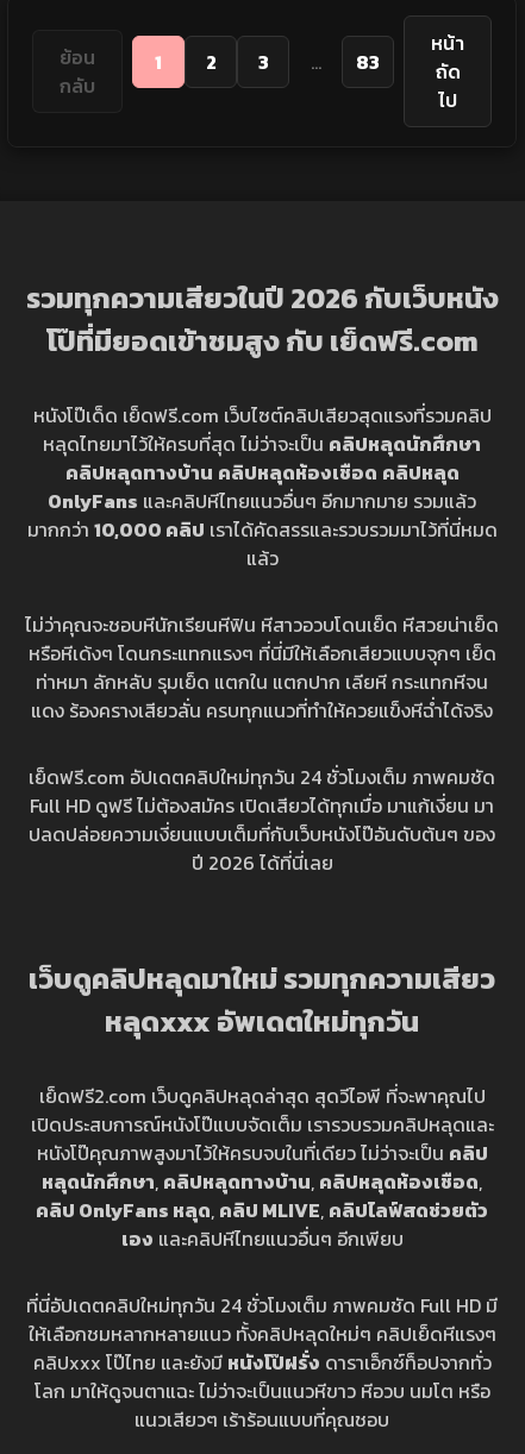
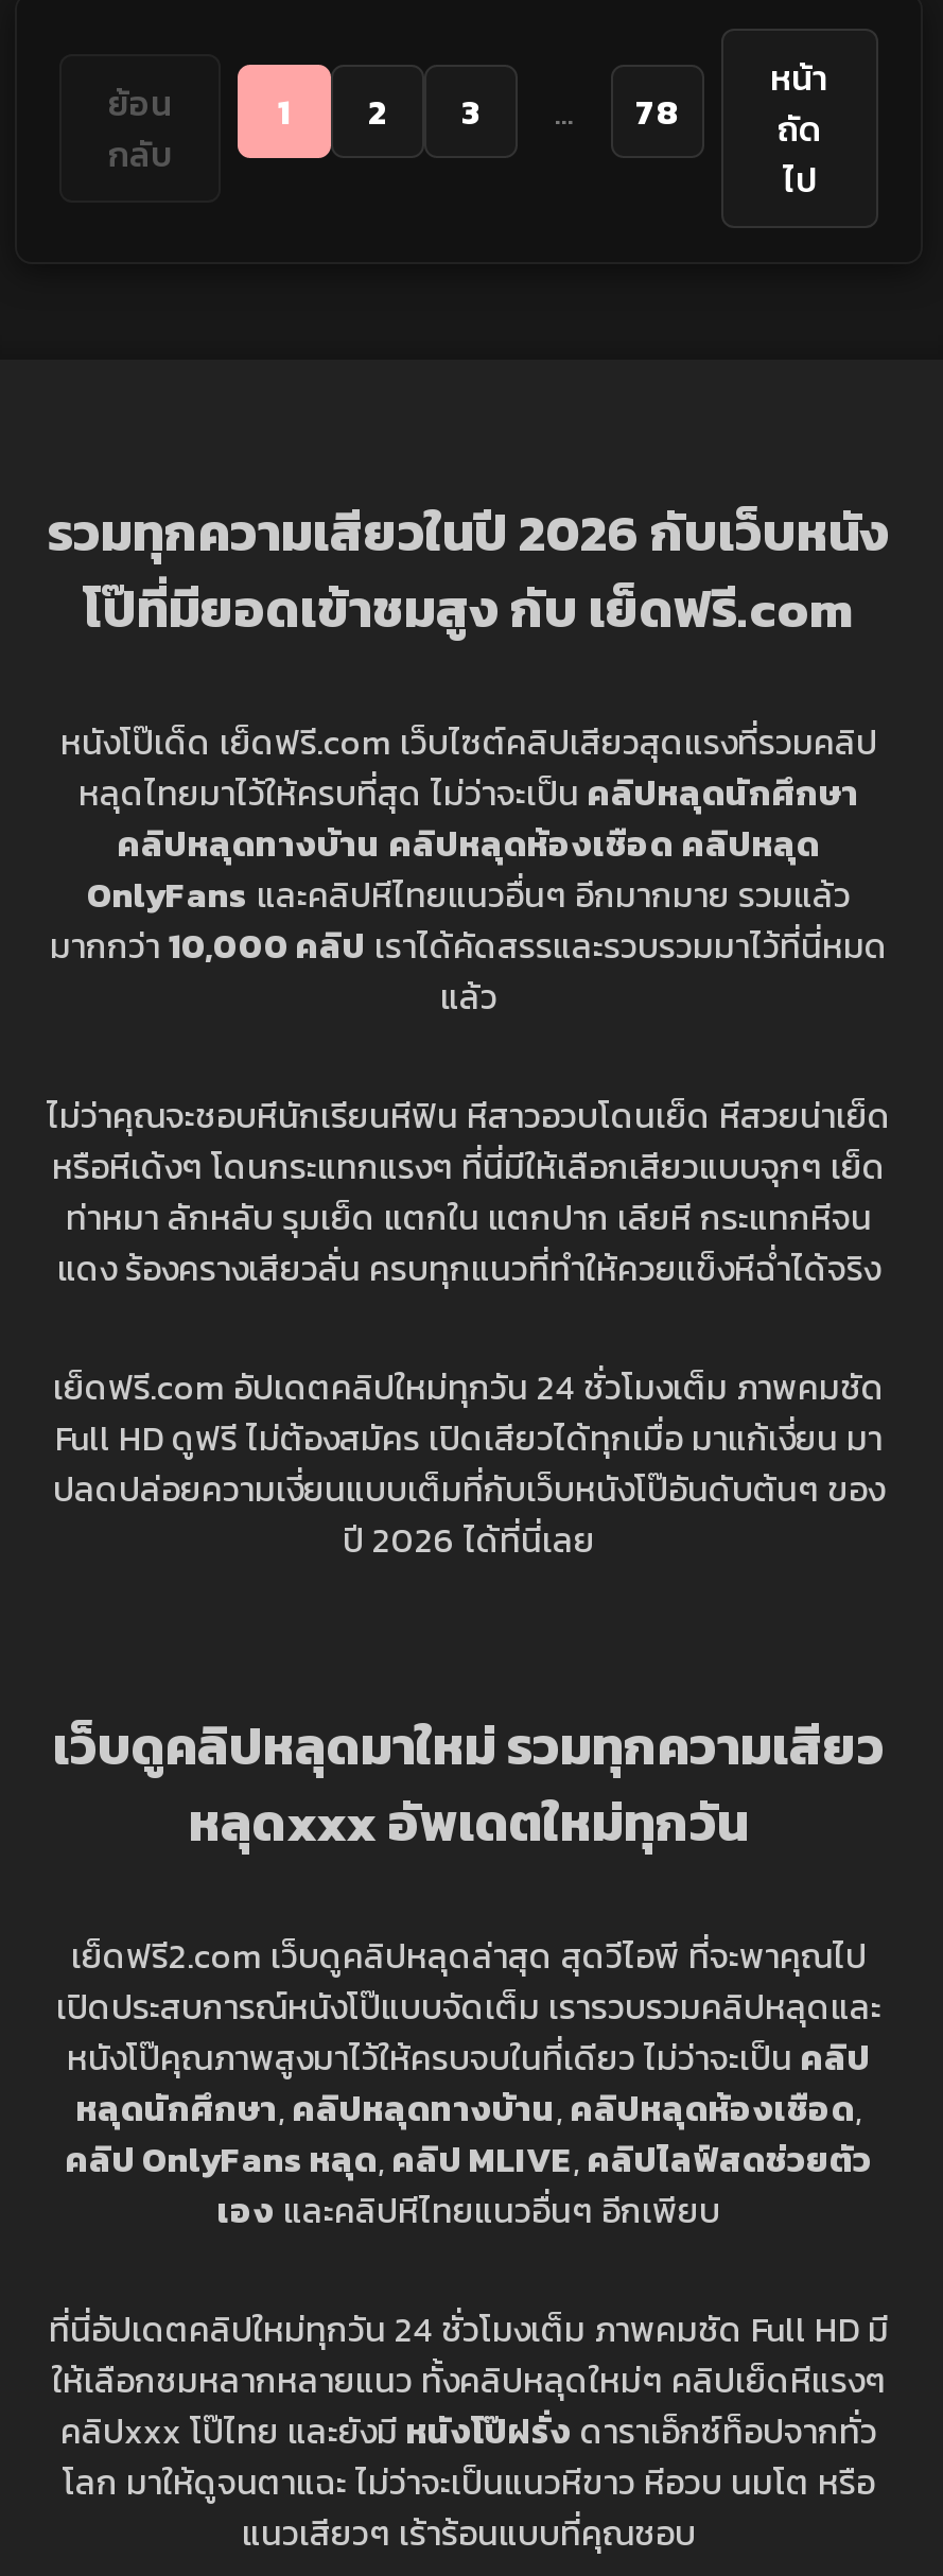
[356,48,380,77] 83 -> [635,86,680,136] 78

